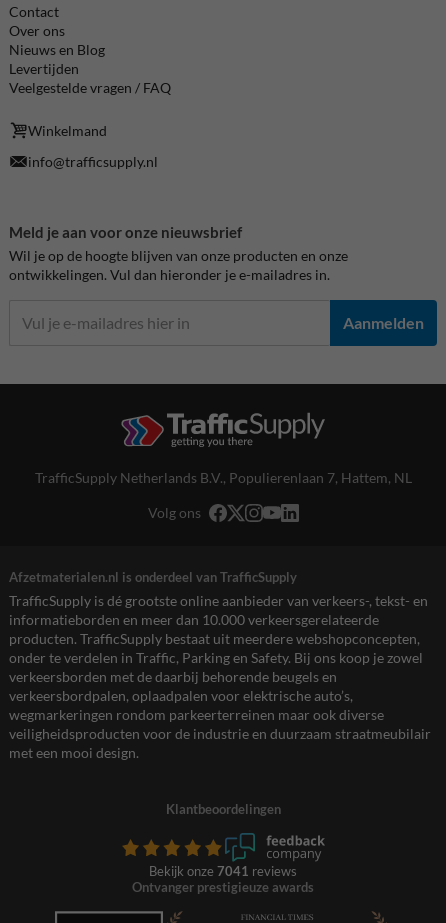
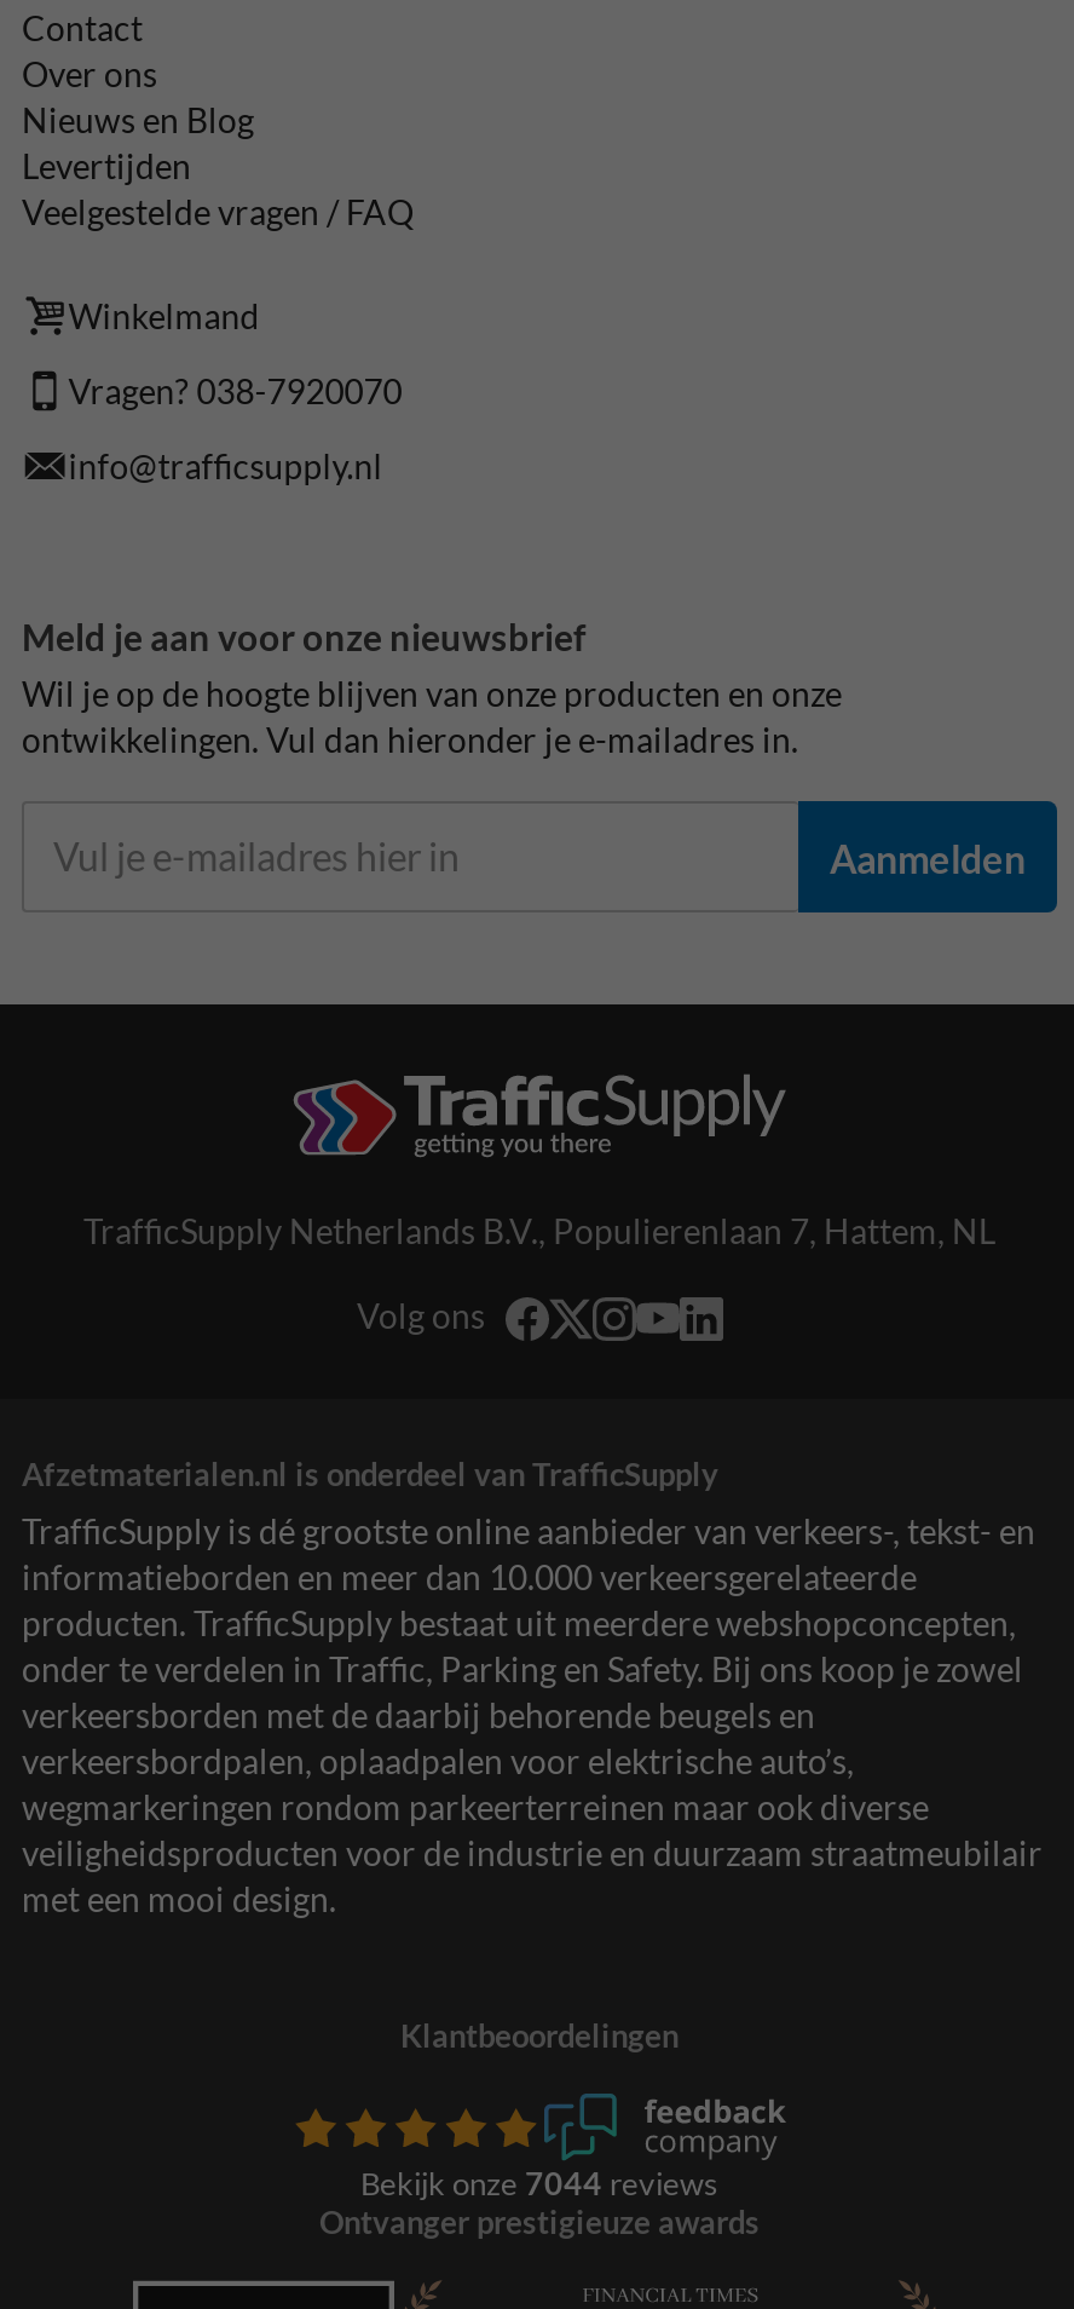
none -> [68,370,402,411] Vragen? 038-7920070
[149,863,297,879] Bekijk onze 7041 reviews -> [360,2164,718,2202] Bekijk onze 7044 reviews

